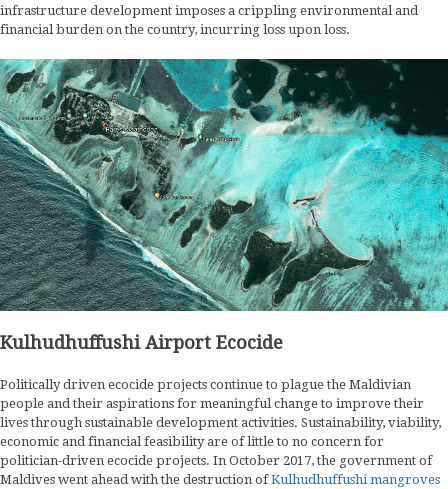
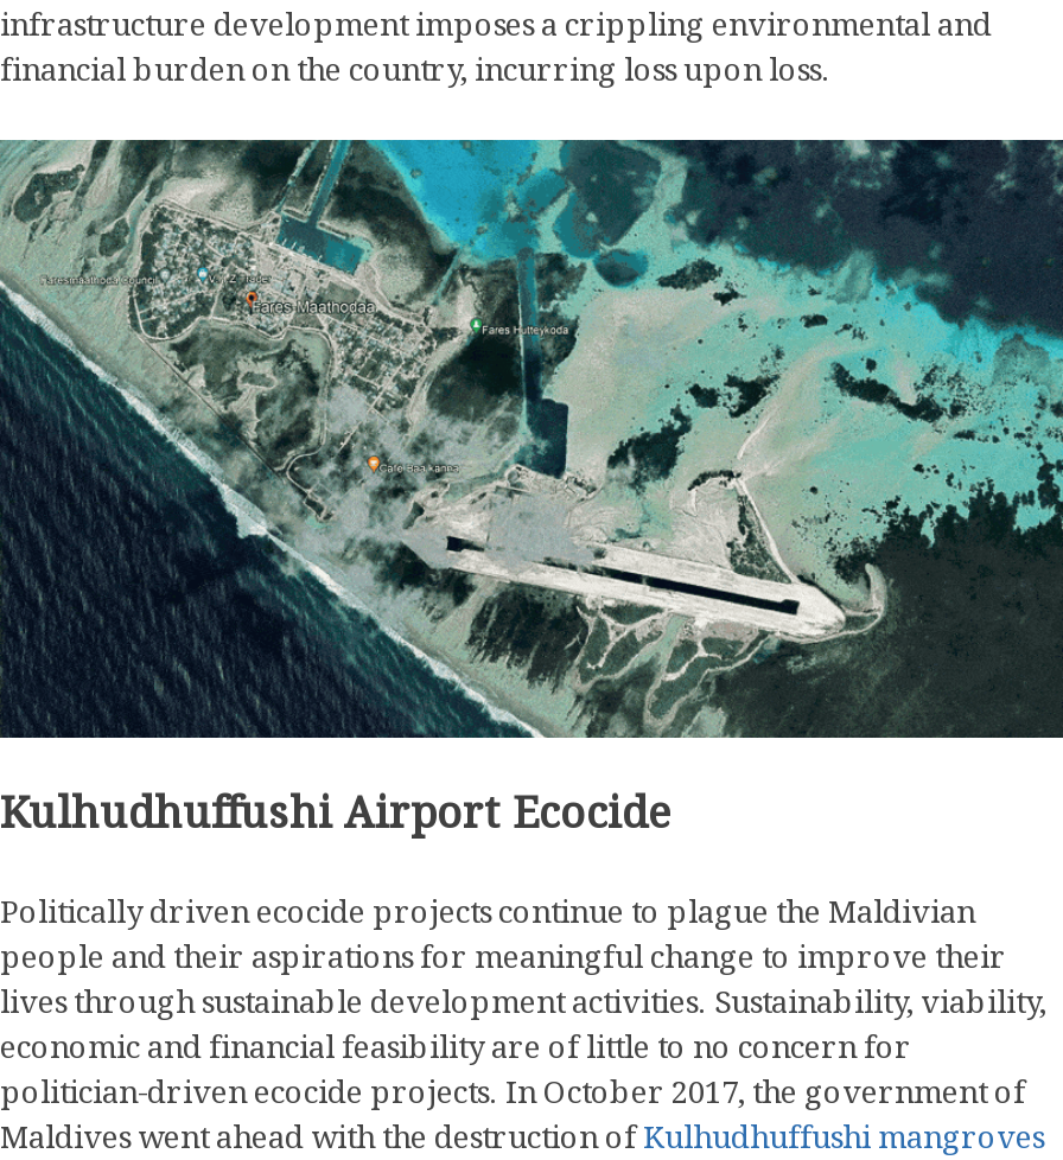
[3,58,445,312] [image] -> [7,138,1056,740] [image]

